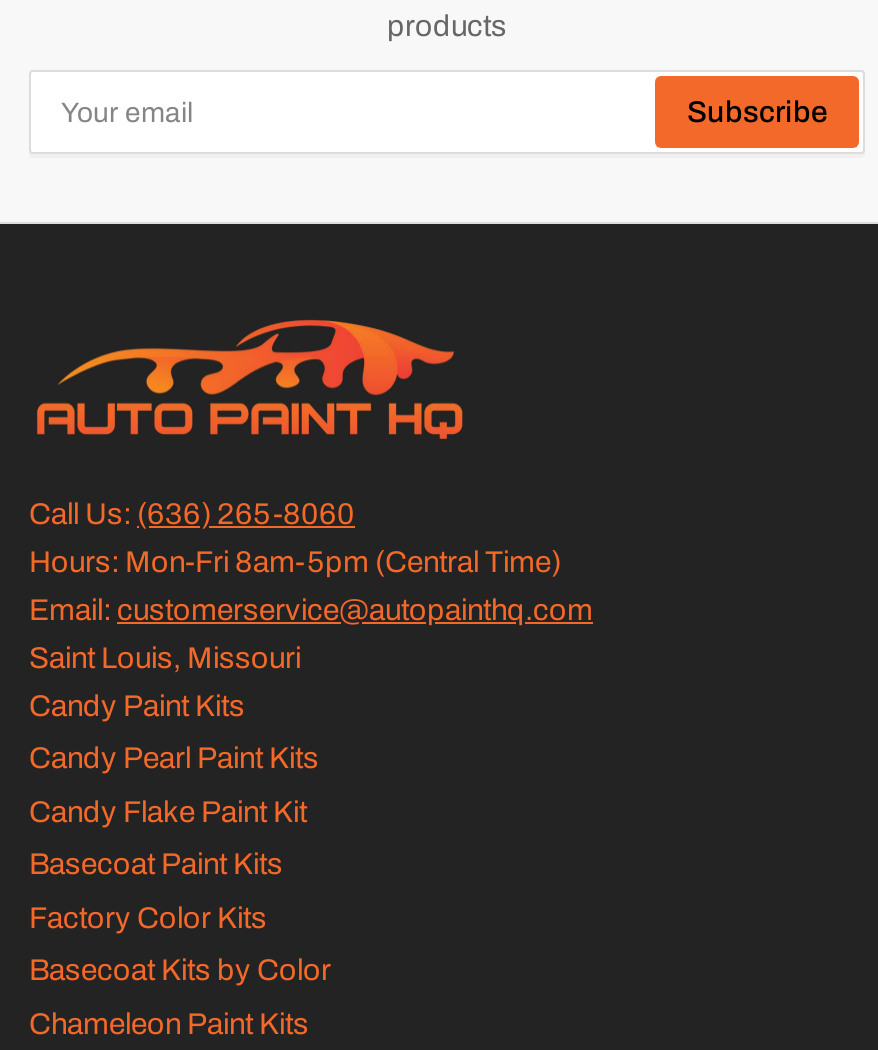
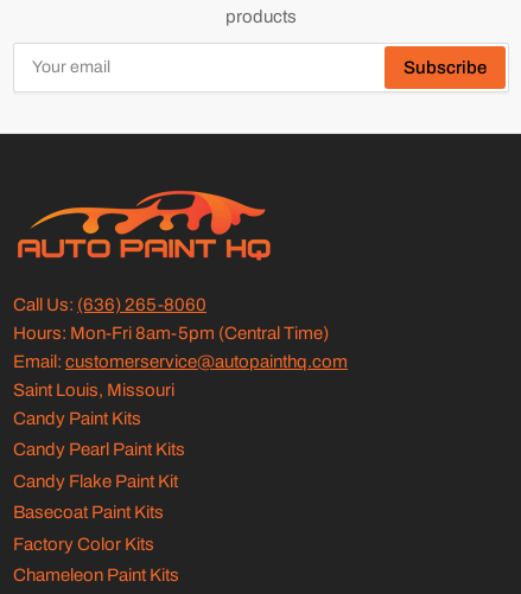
[29,955,331,987] Basecoat Kits by Color -> none

